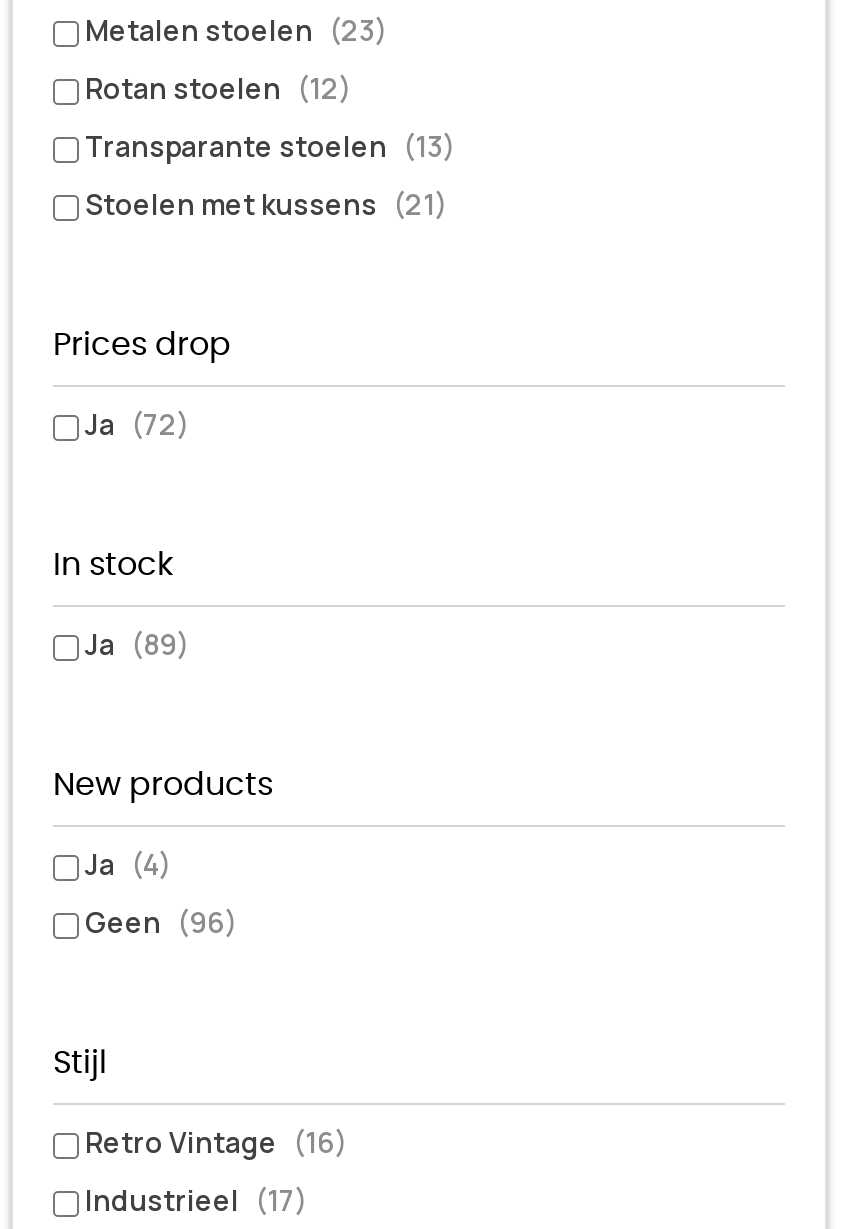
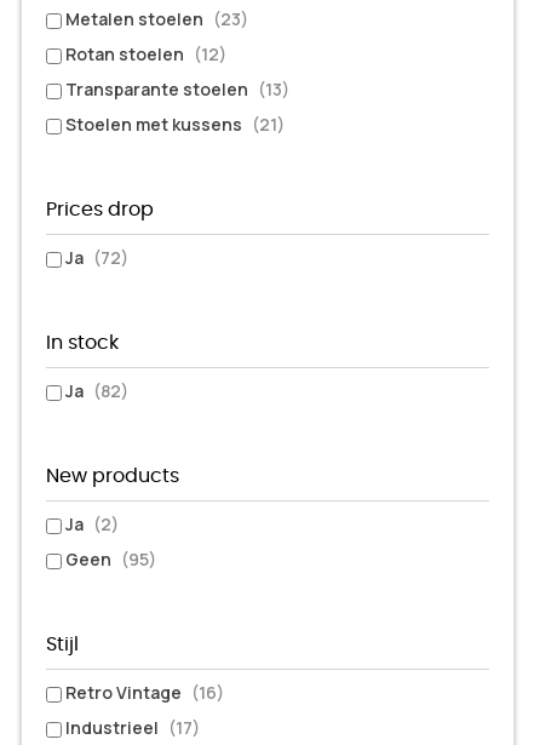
[85,625,189,663] Ja (89) -> [65,379,128,402] Ja (82)
[85,845,171,883] Ja (4) -> [65,512,119,535] Ja (2)
[85,903,237,941] Geen (96) -> [65,548,156,571] Geen (95)

